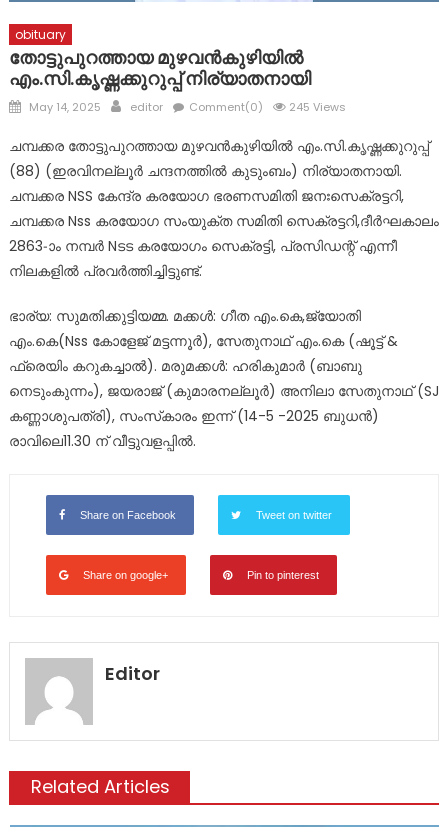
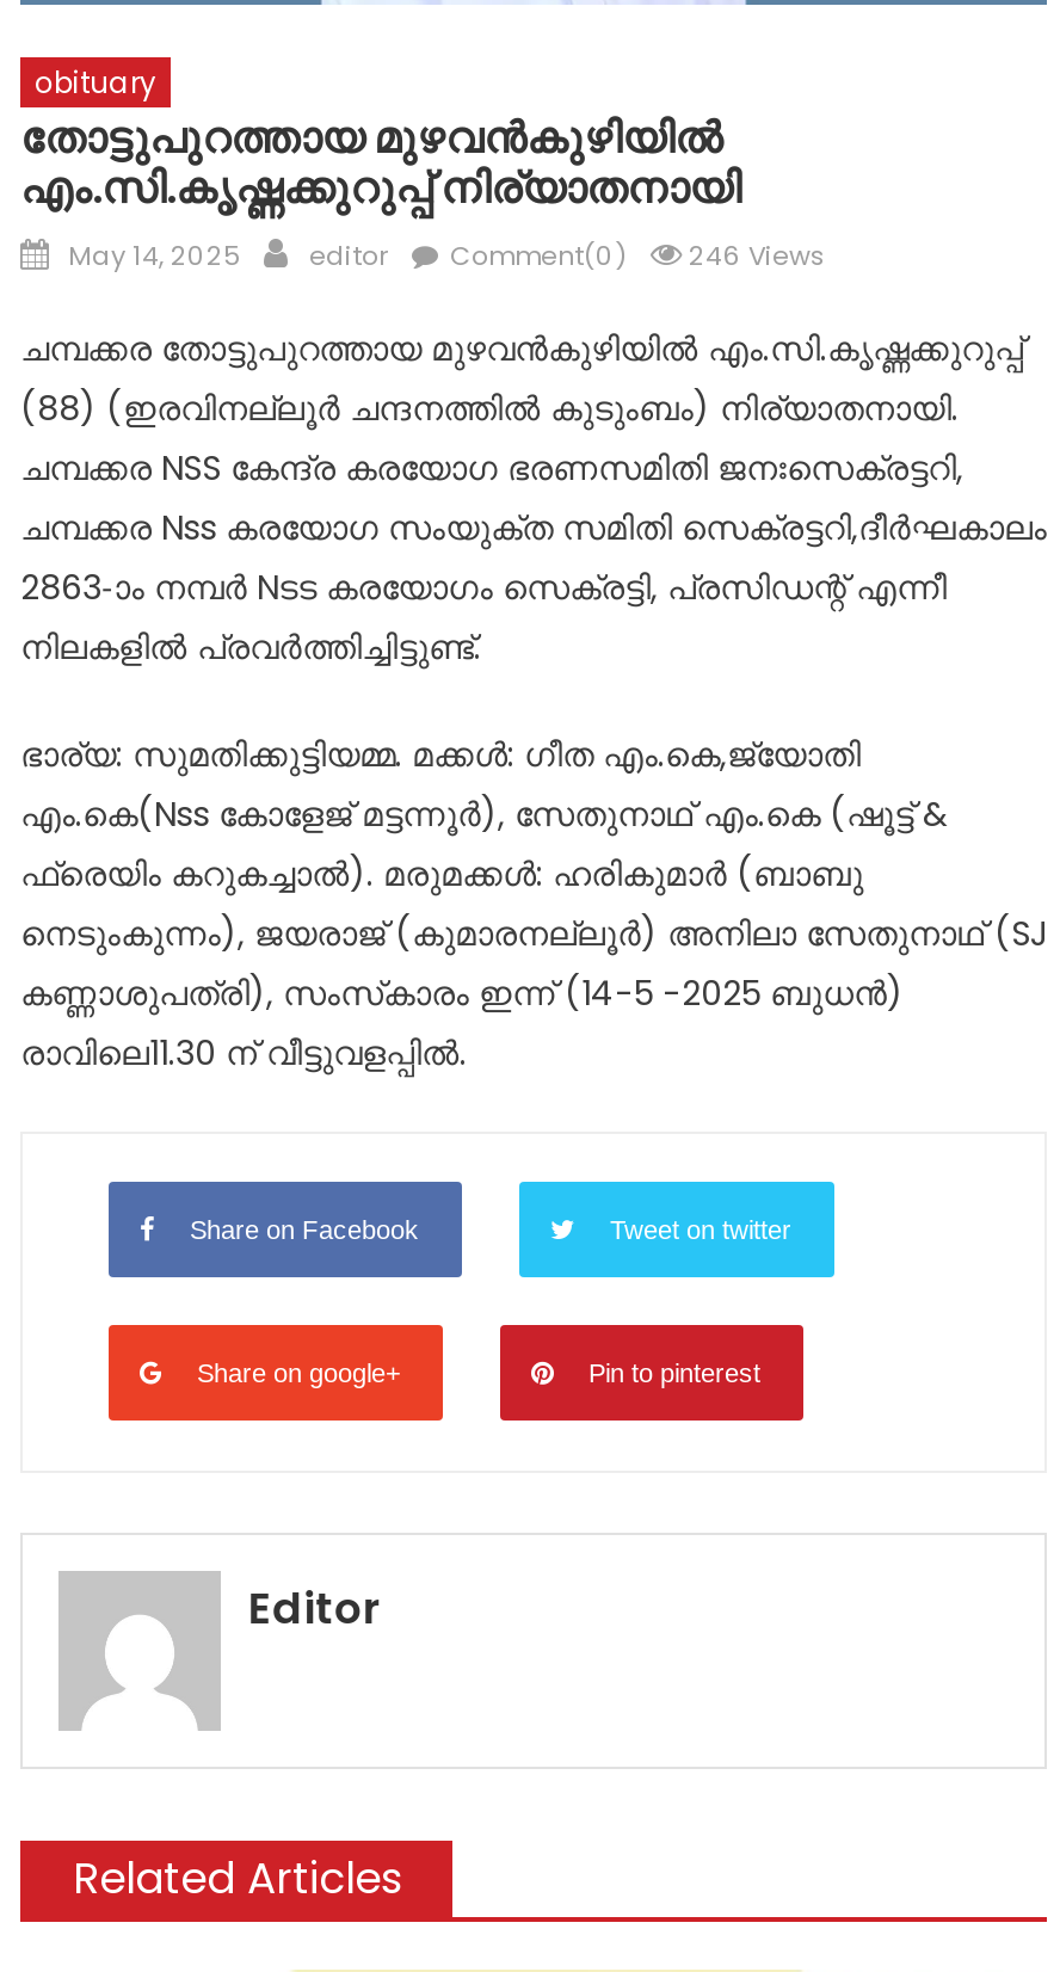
[286,99,346,115] 245 Views -> [682,236,827,274] 246 Views

